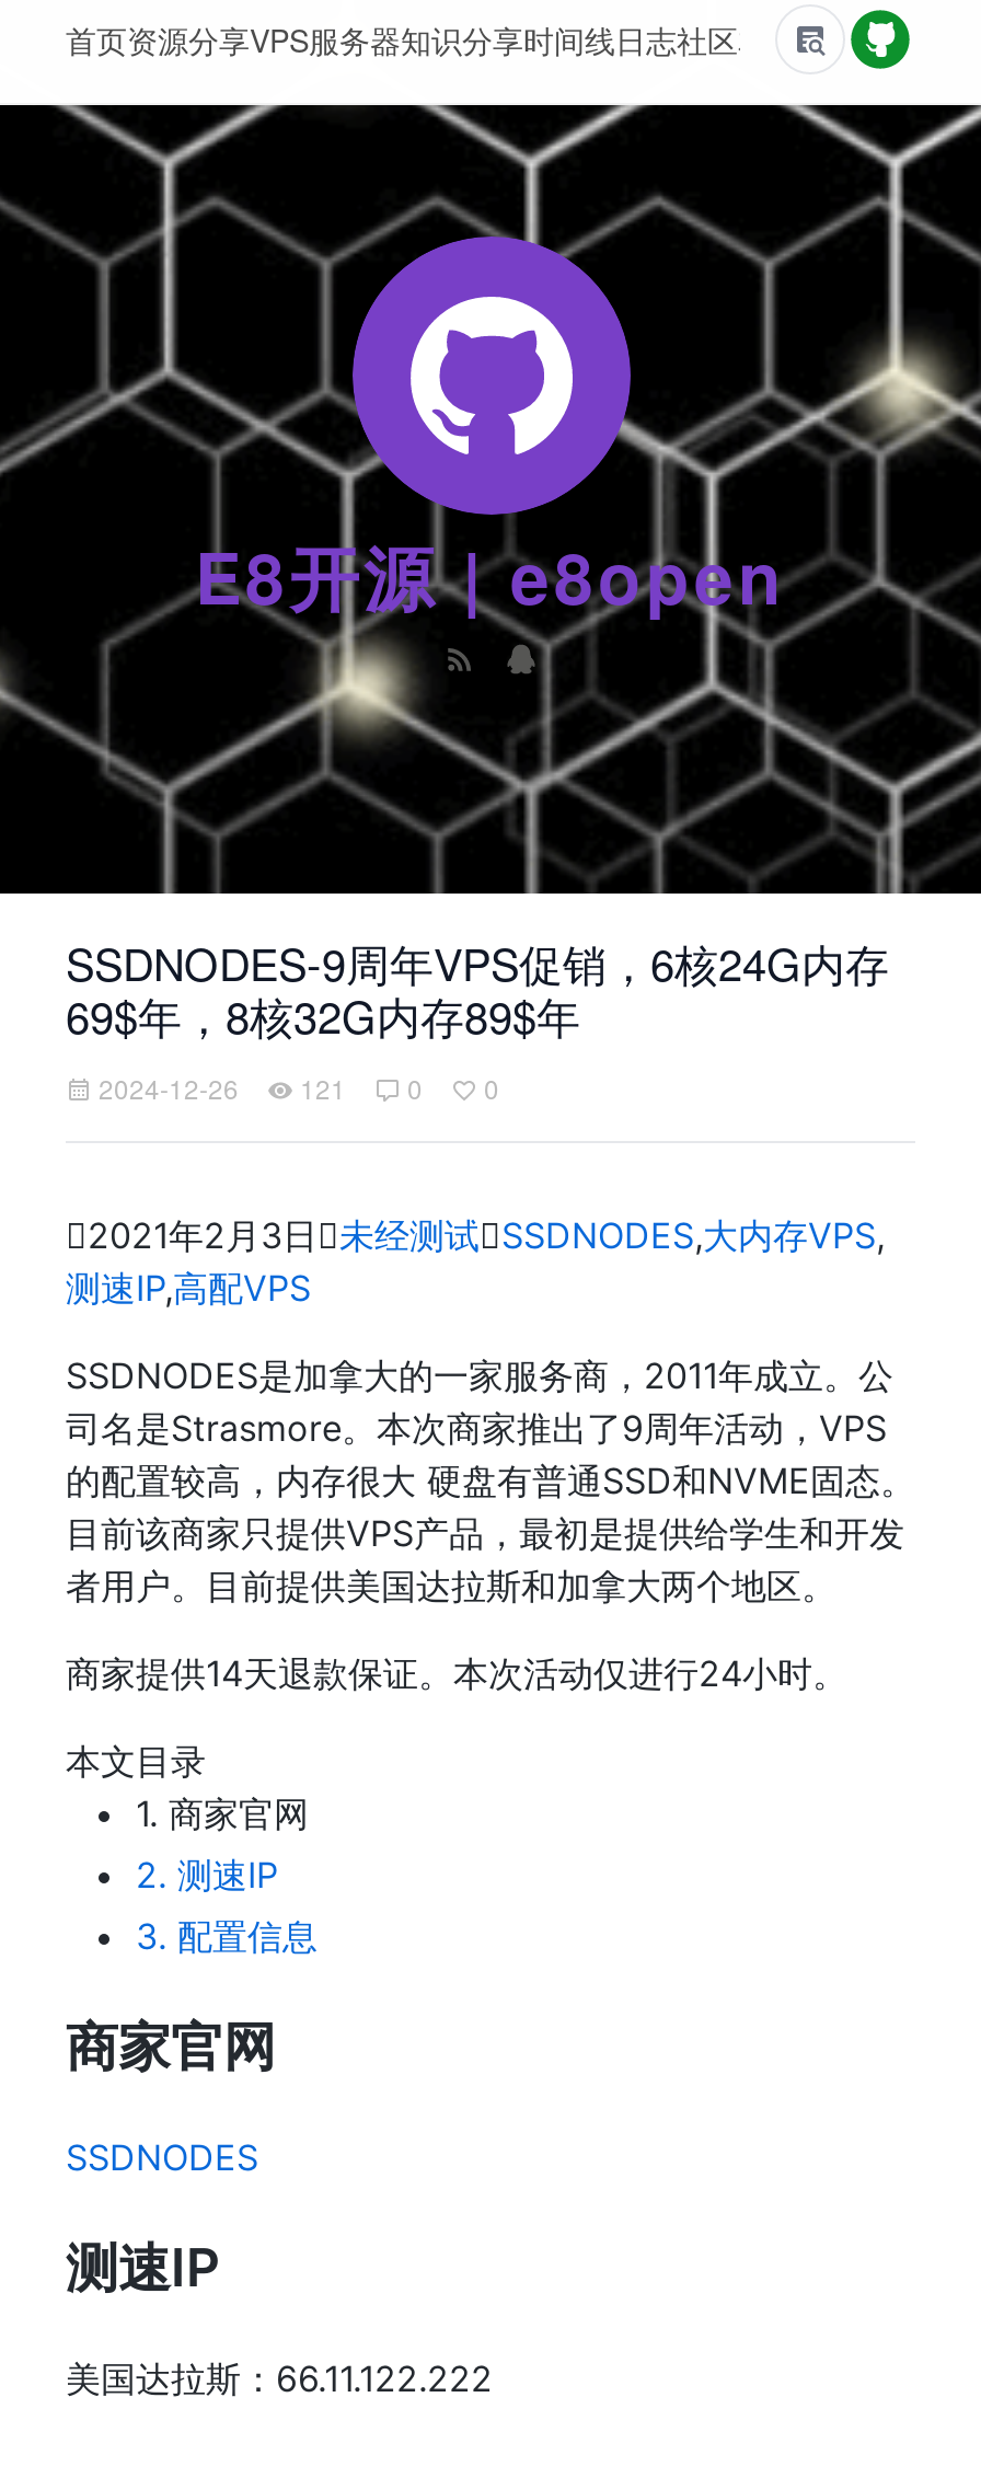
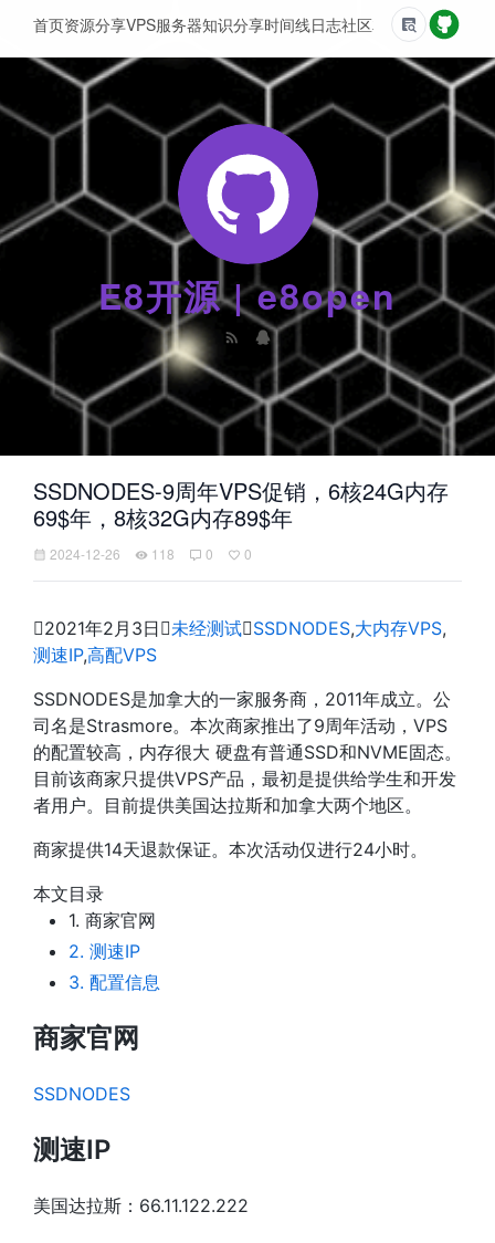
[99,1069,499,1106] 2024-12-26 121 0 0 -> [50,544,252,563] 2024-12-26 118 0 0

